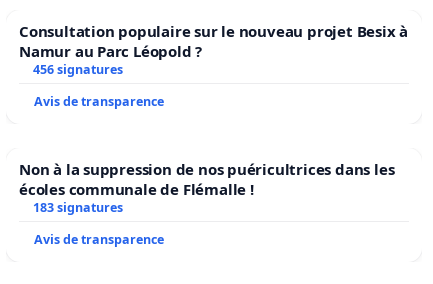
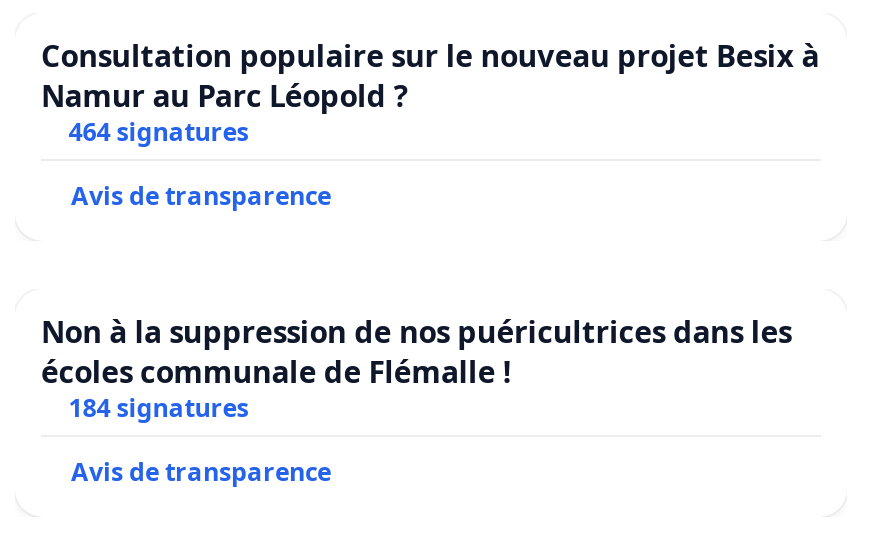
[33,61,123,78] 456 signatures -> [69,115,249,149] 464 signatures
[33,199,123,216] 183 signatures -> [69,391,249,425] 184 signatures

